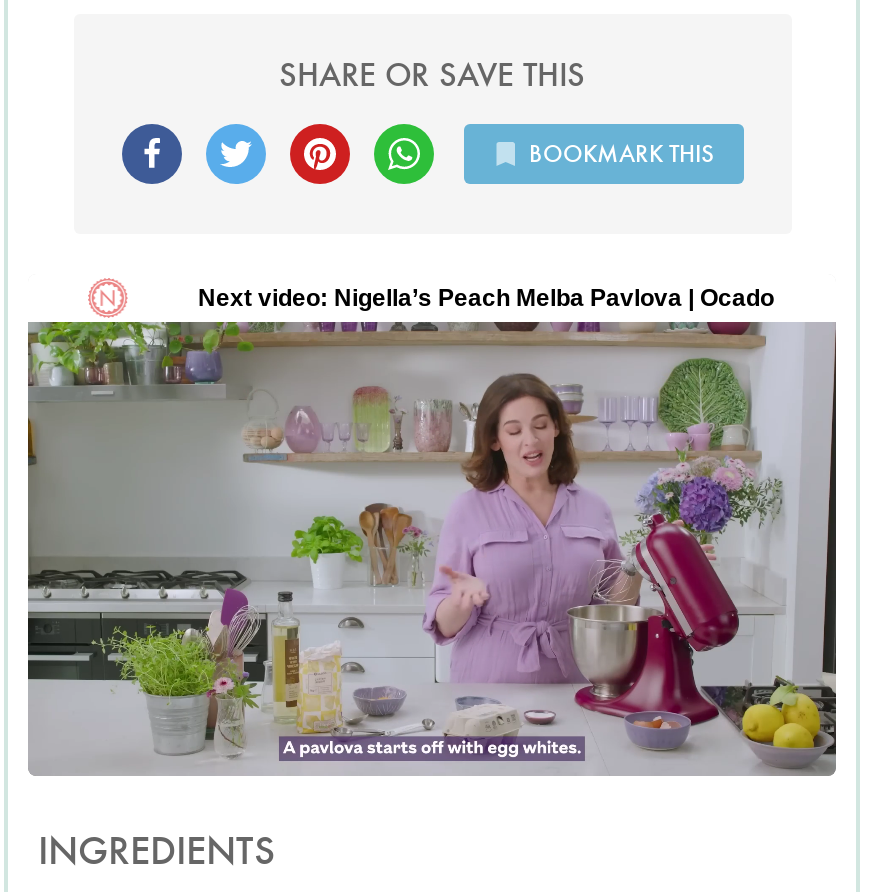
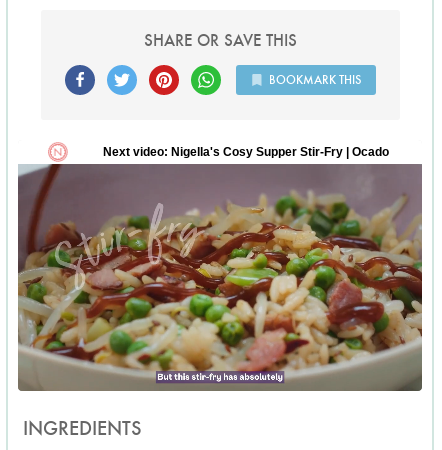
[26,287,838,775] [image] -> [18,146,423,391] [image]

